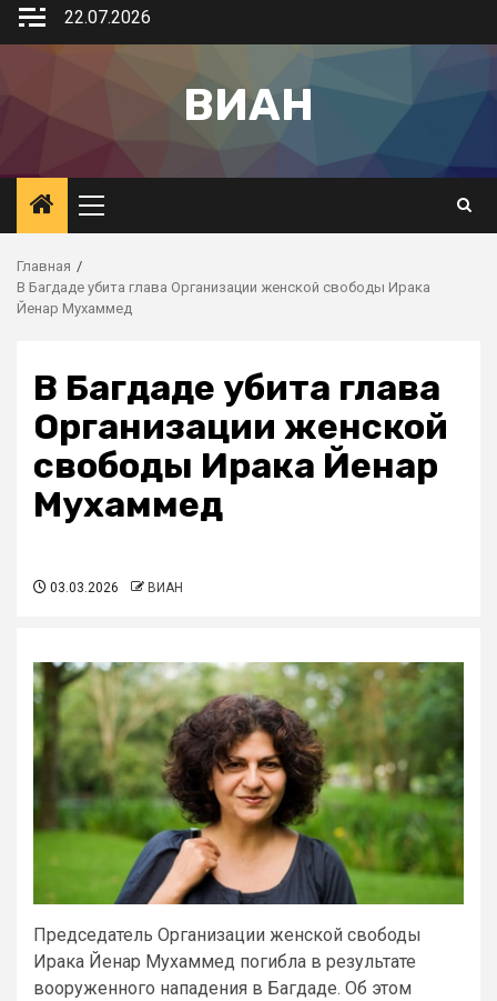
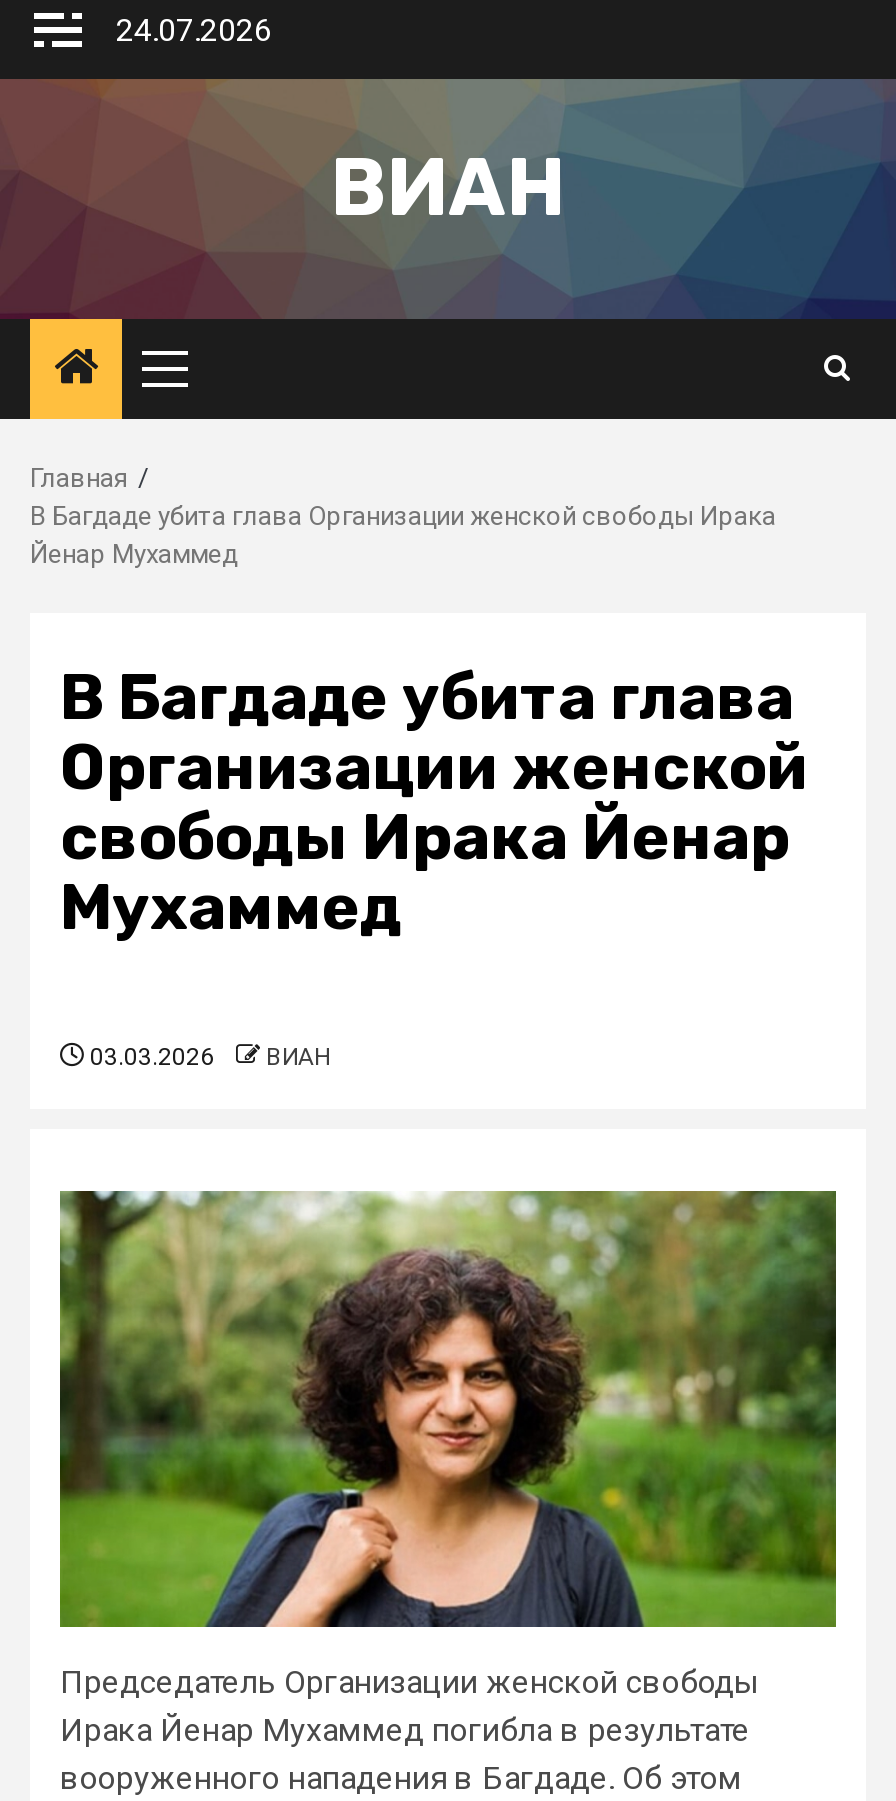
[64,7,151,28] 22.07.2026 -> [116,11,272,49] 24.07.2026

